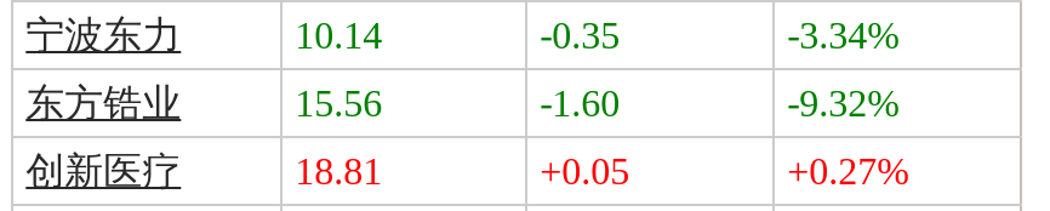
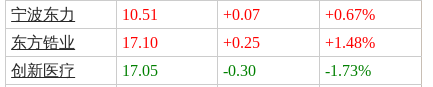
[295,15,382,56] 10.14 -> [122,6,158,23] 10.51
[540,15,620,56] -0.35 -> [223,6,260,23] +0.07
[787,15,899,56] -3.34% -> [325,6,375,23] +0.67%
[295,82,382,124] 15.56 -> [122,34,158,51] 17.10
[540,82,620,124] -1.60 -> [223,34,260,51] +0.25
[787,82,899,124] -9.32% -> [325,34,375,51] +1.48%
[295,150,382,192] 18.81 -> [122,62,158,79] 17.05
[540,150,630,192] +0.05 -> [223,62,256,79] -0.30
[787,150,908,192] +0.27% -> [325,62,371,79] -1.73%

